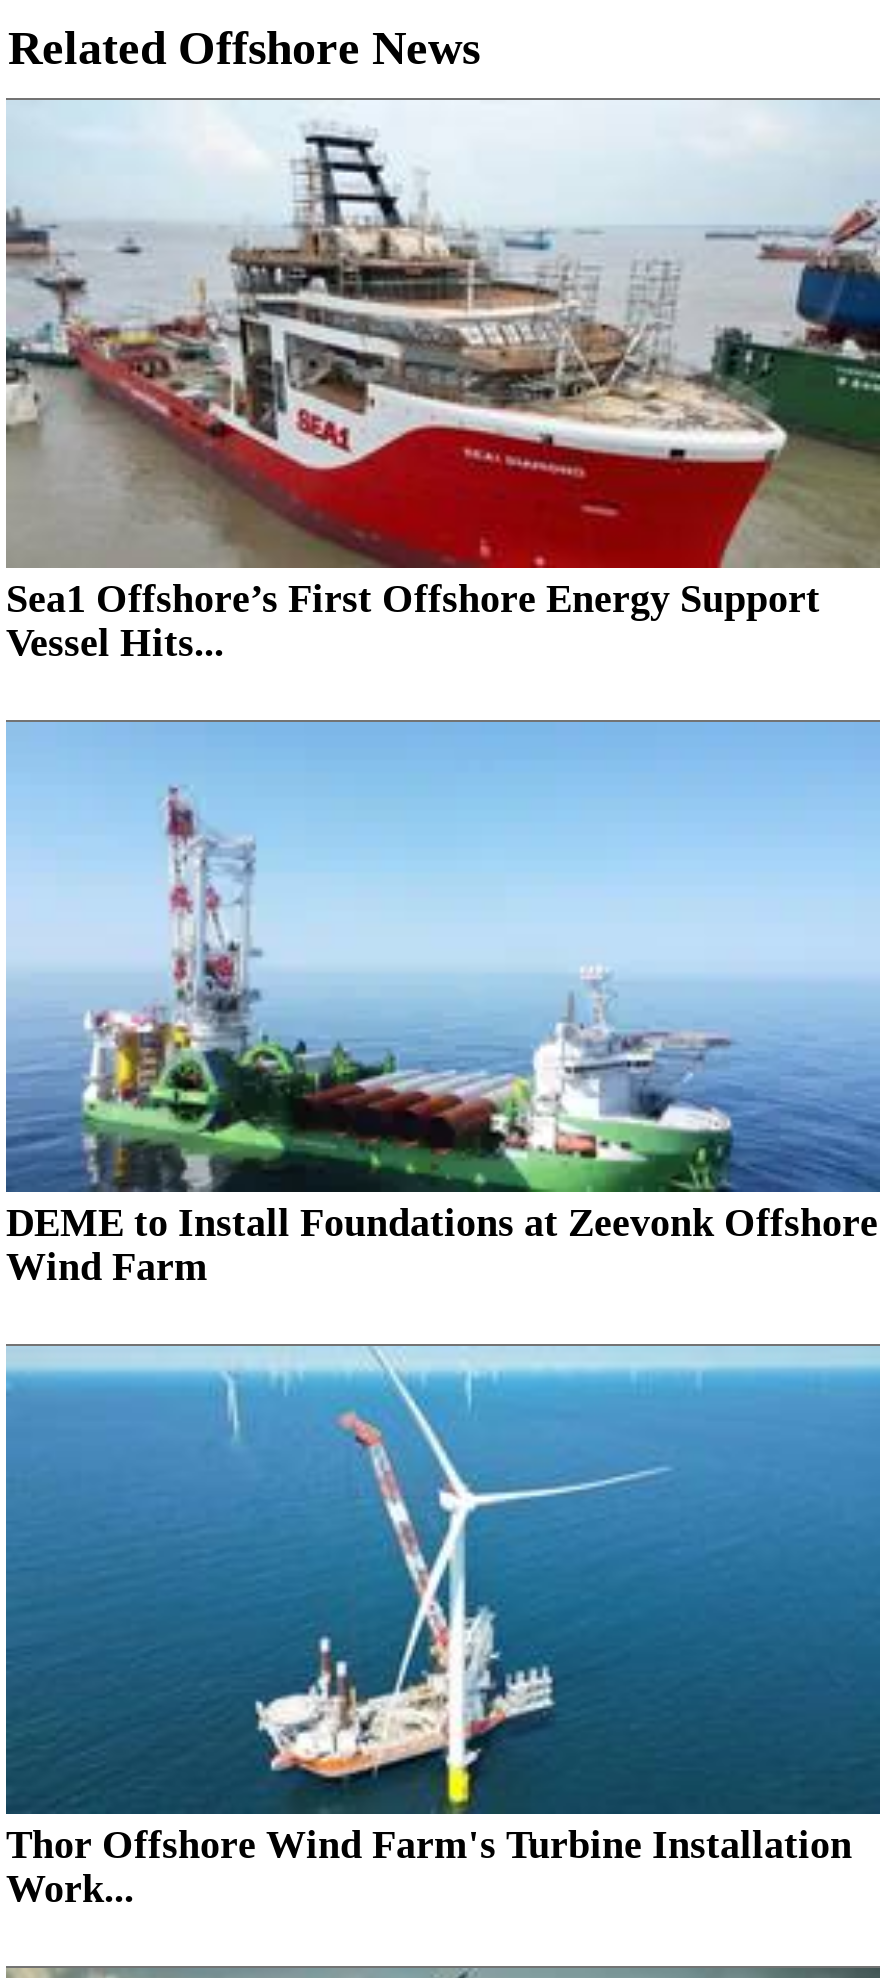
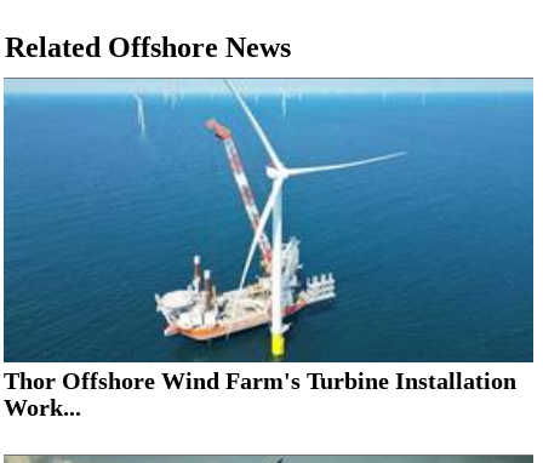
[6,100,882,665] [image] | Sea1 Offshore’s First Offshore Energy Support | Vessel Hits... -> none
[6,720,882,1287] [image] | DEME to Install Foundations at Zeevonk Offshore | Wind Farm -> none

